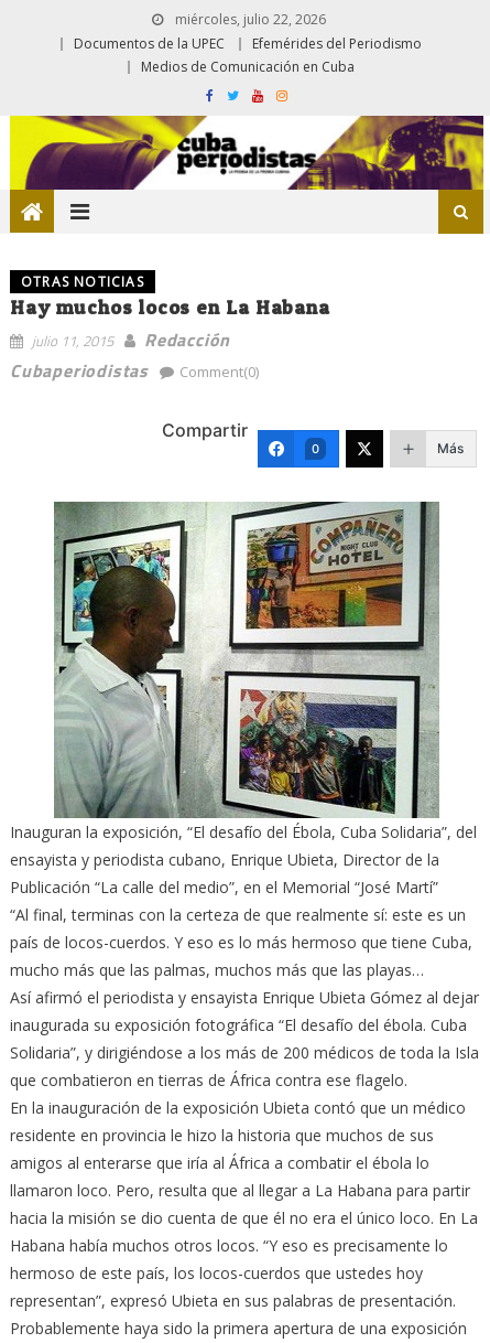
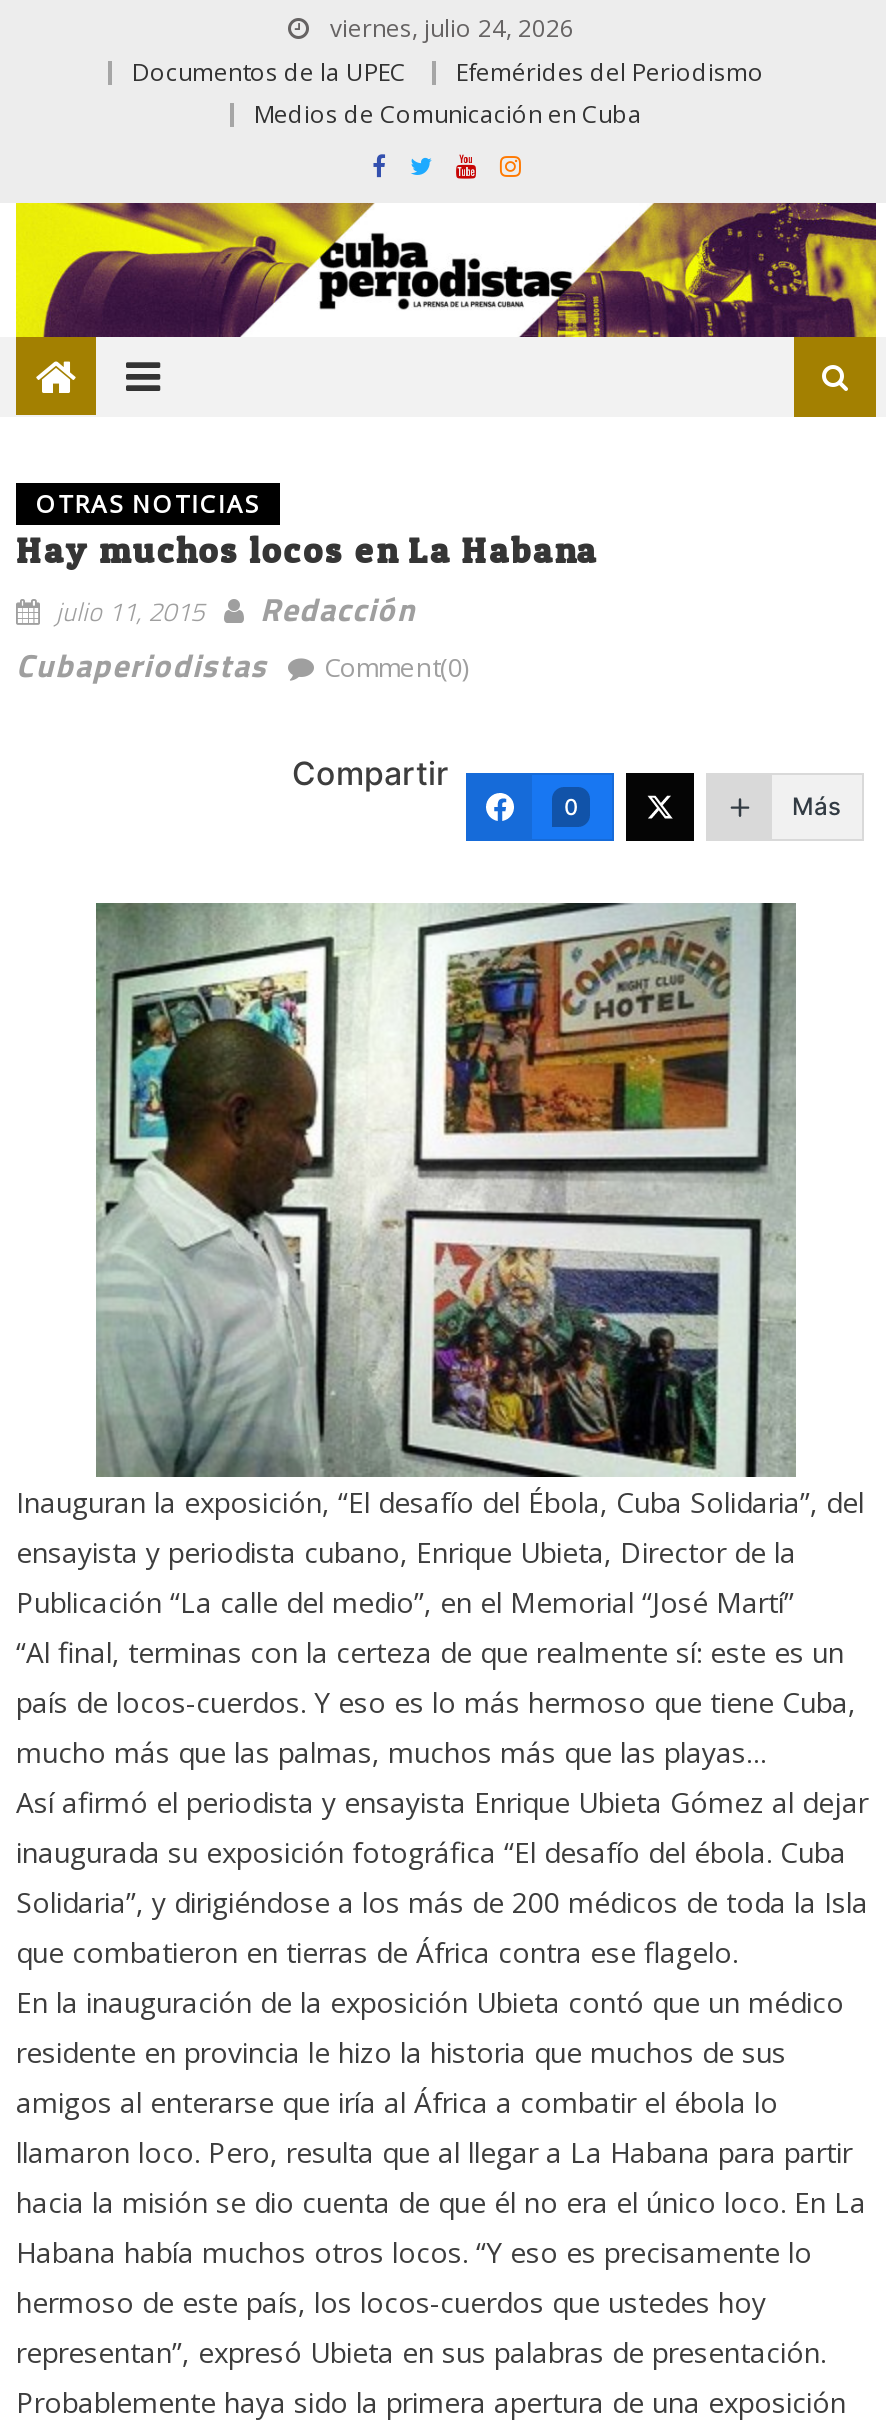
[171,10,325,29] miércoles, julio 22, 2026 -> [324,11,574,45] viernes, julio 24, 2026

